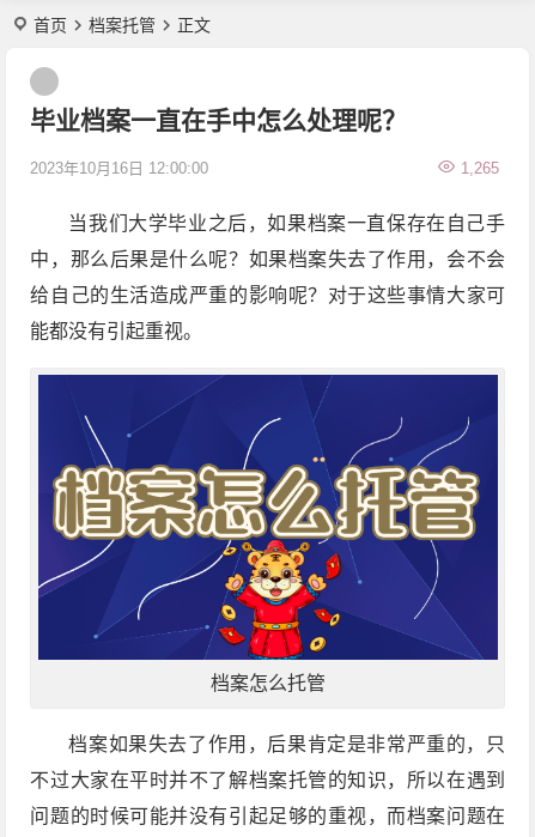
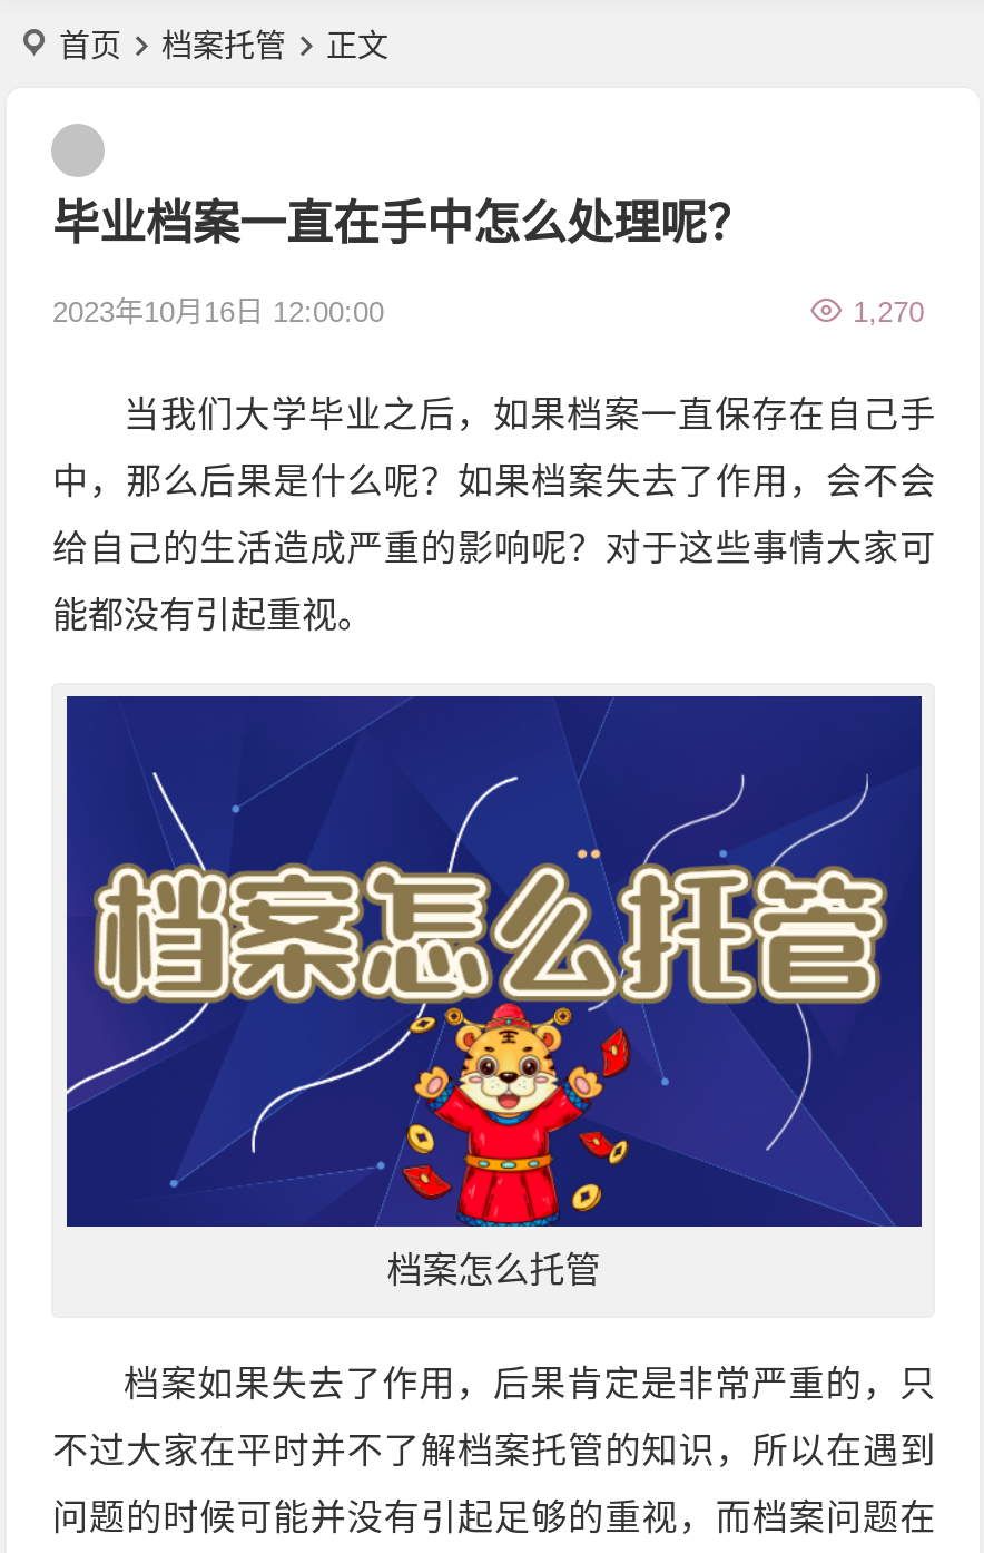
[461,159,499,177] 1,265 -> [853,295,924,329] 1,270

